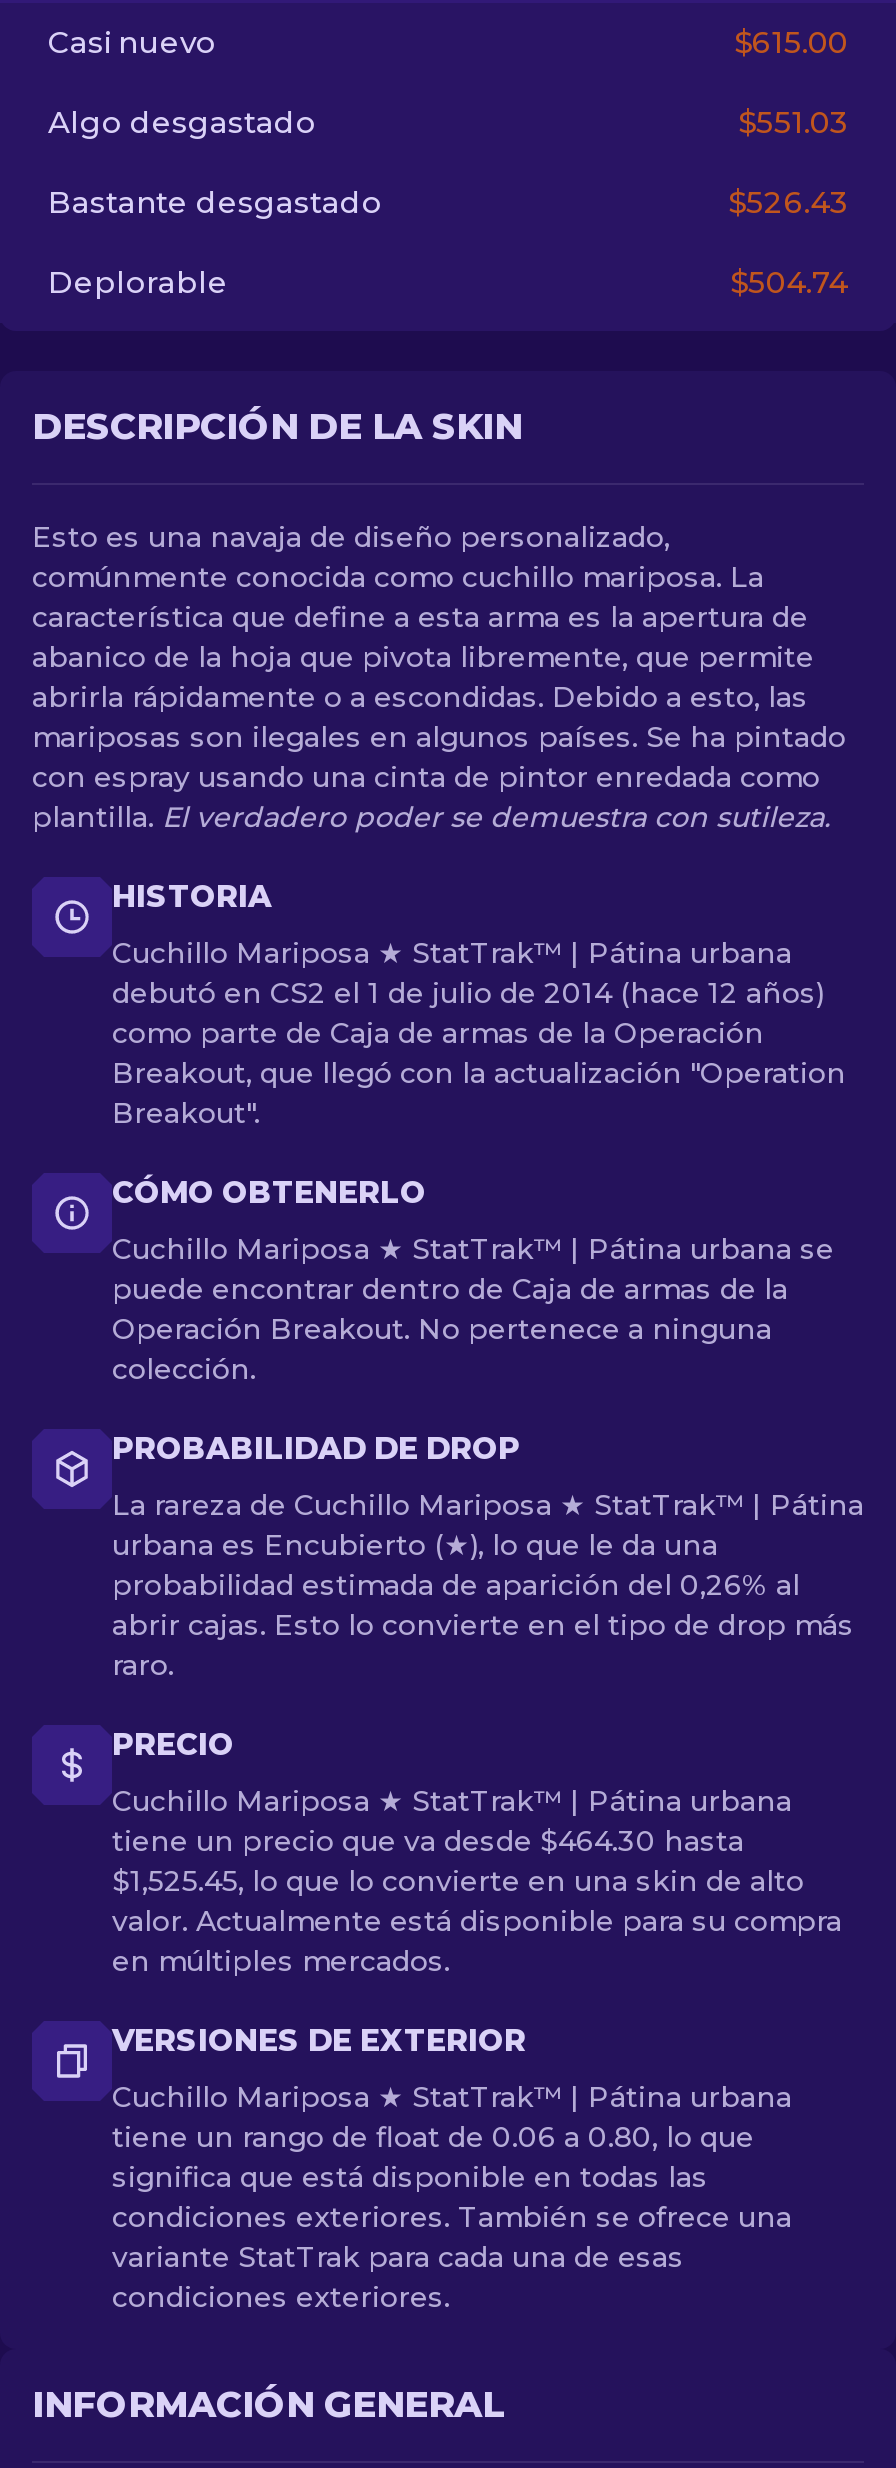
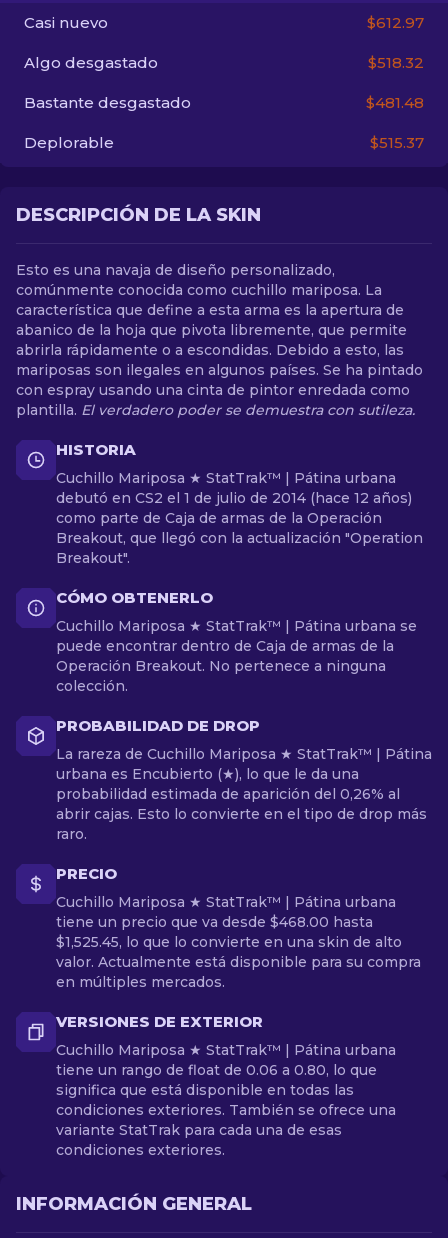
[734,23,848,61] $615.00 -> [367,13,424,32] $612.97
[738,103,848,141] $551.03 -> [368,53,424,72] $518.32
[728,183,848,221] $526.43 -> [366,93,424,112] $481.48
[730,263,848,301] $504.74 -> [370,133,424,152] $515.37
[112,1823,744,1859] tiene un precio que va desde $464.30 hasta -> [56,913,373,931] tiene un precio que va desde $468.00 hasta

